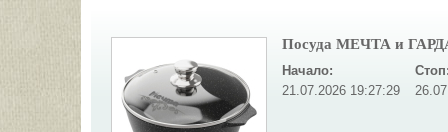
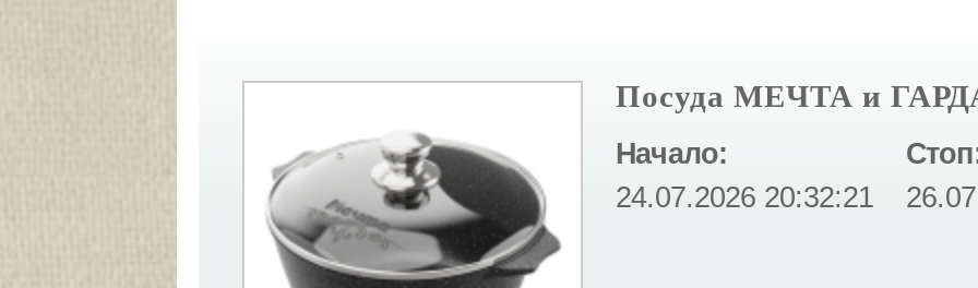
[282,83,400,98] 21.07.2026 19:27:29 -> [616,181,873,213] 24.07.2026 20:32:21

